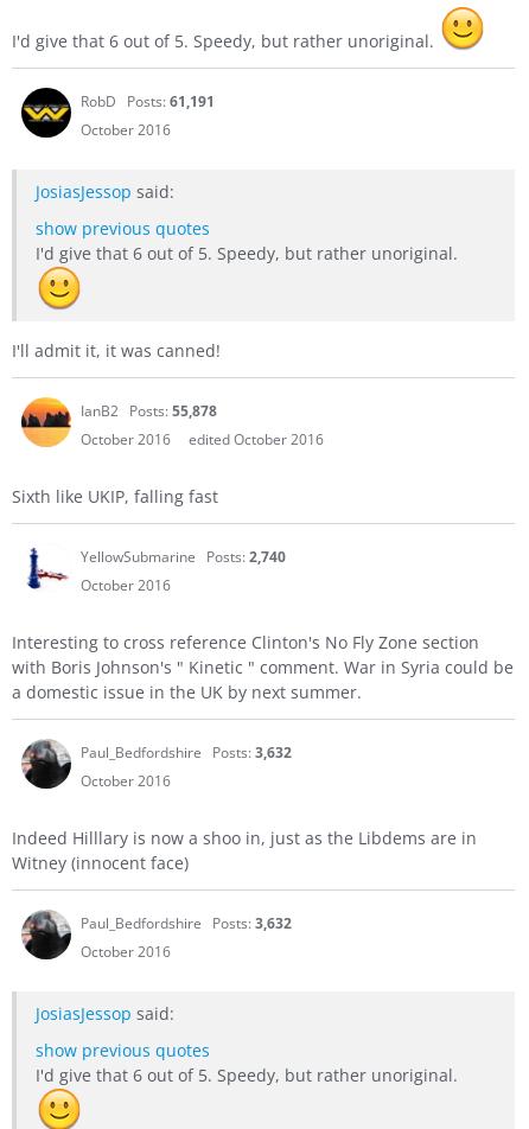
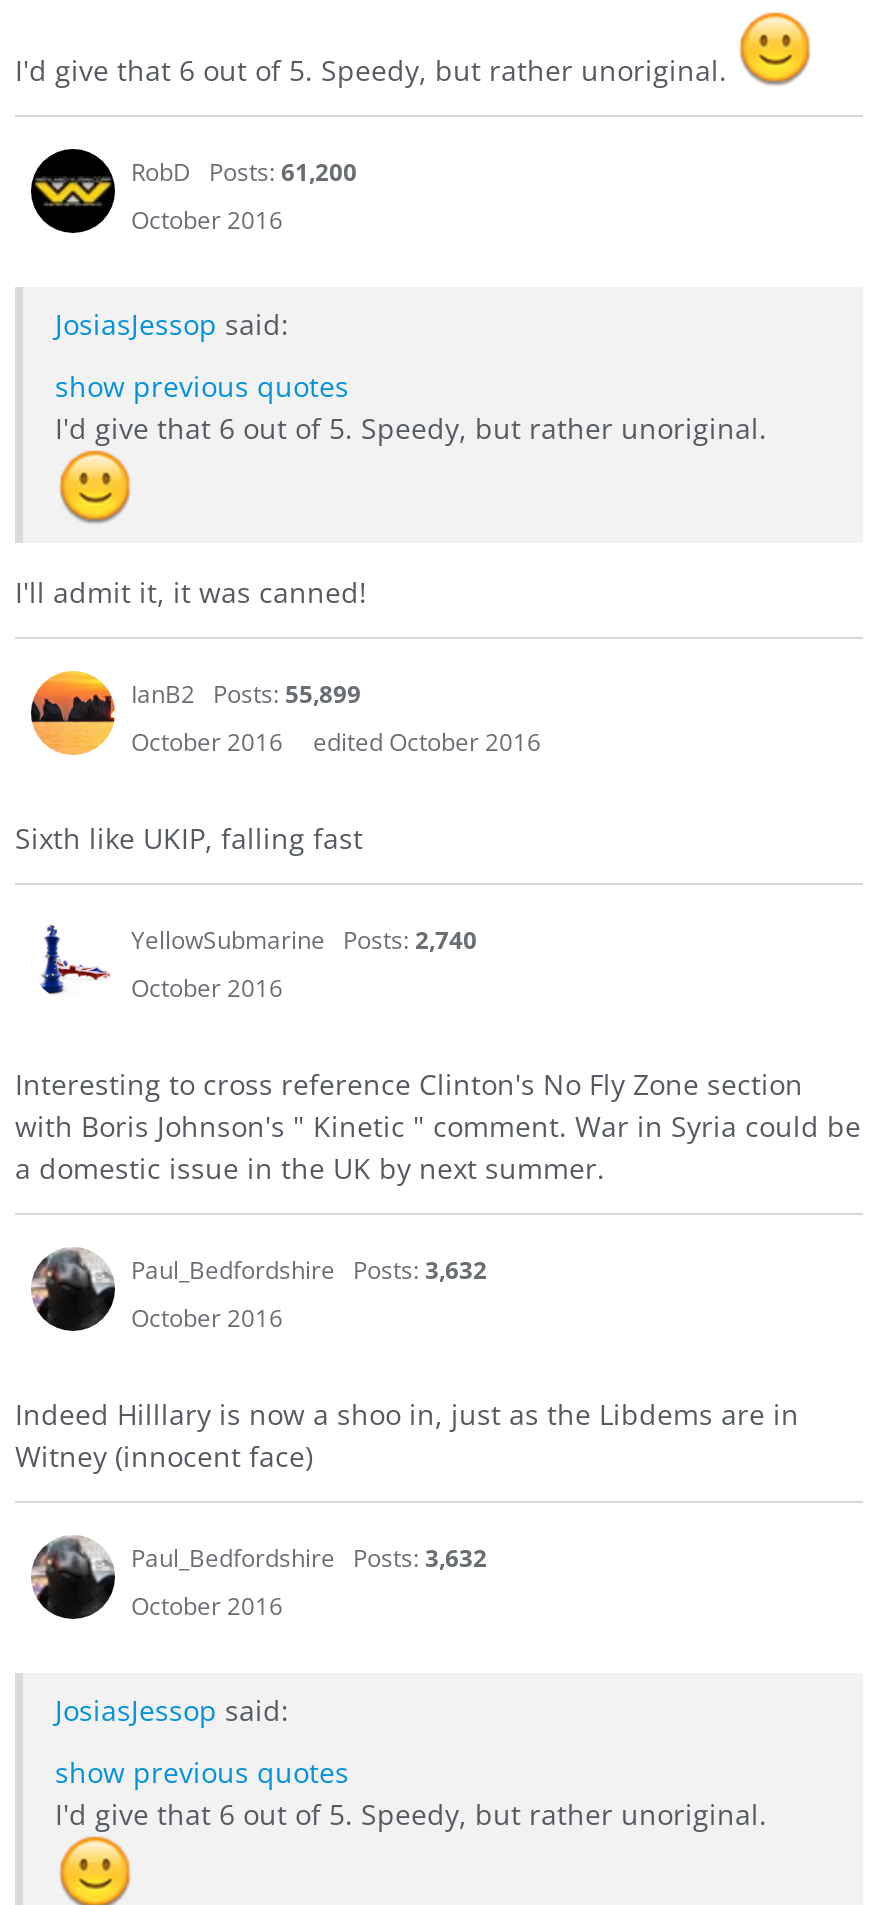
[81,91,215,111] RobD Posts: 61,191 -> [131,154,357,188] RobD Posts: 61,200
[81,401,217,421] IanB2 Posts: 55,878 -> [131,677,361,711] IanB2 Posts: 55,899

